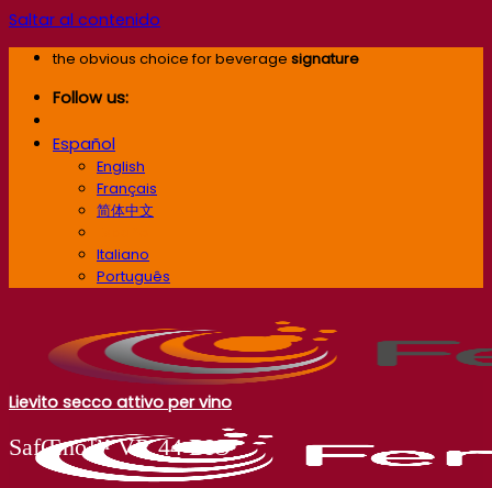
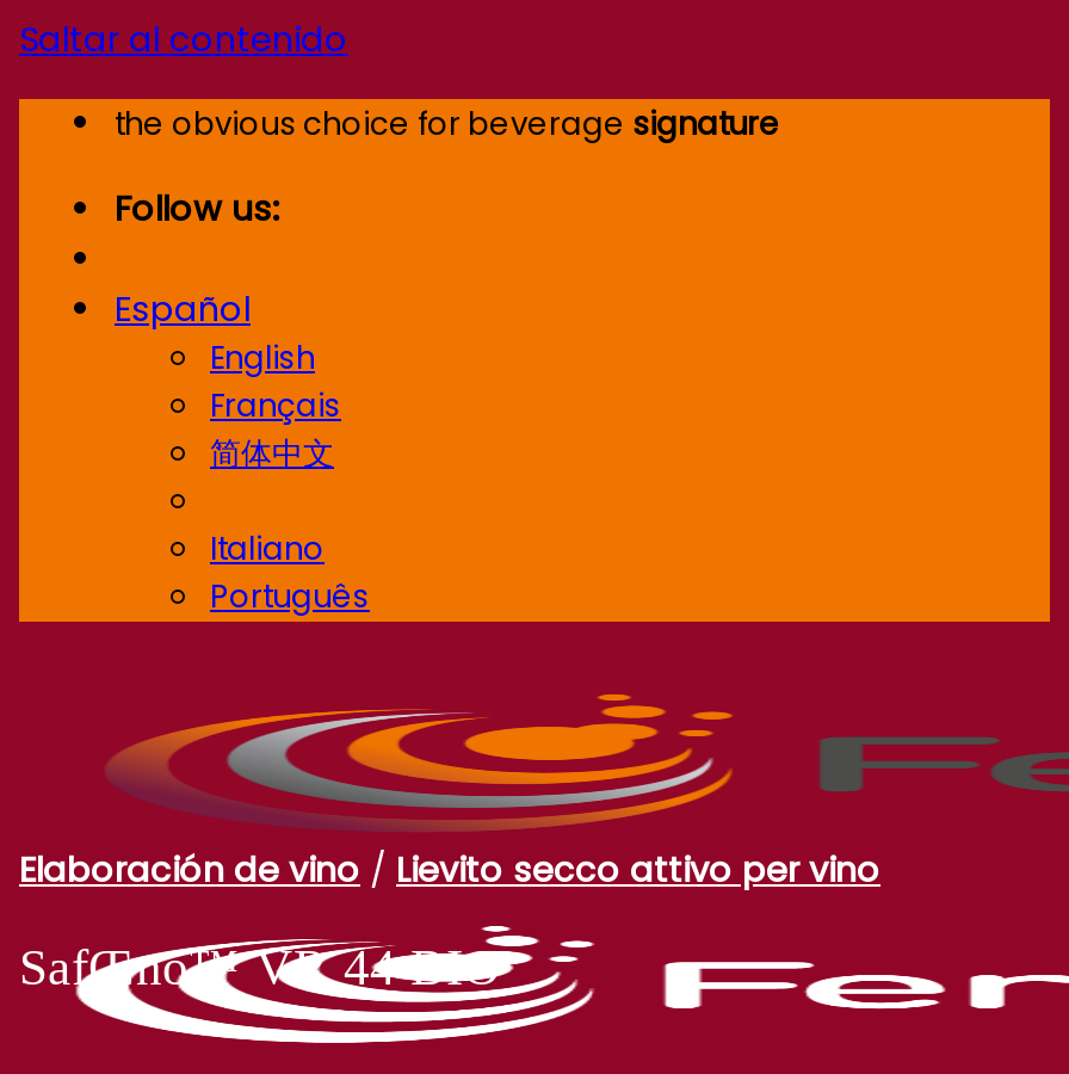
[9,391,232,413] Lievito secco attivo per vino -> [19,847,880,894] Elaboración de vino / Lievito secco attivo per vino

